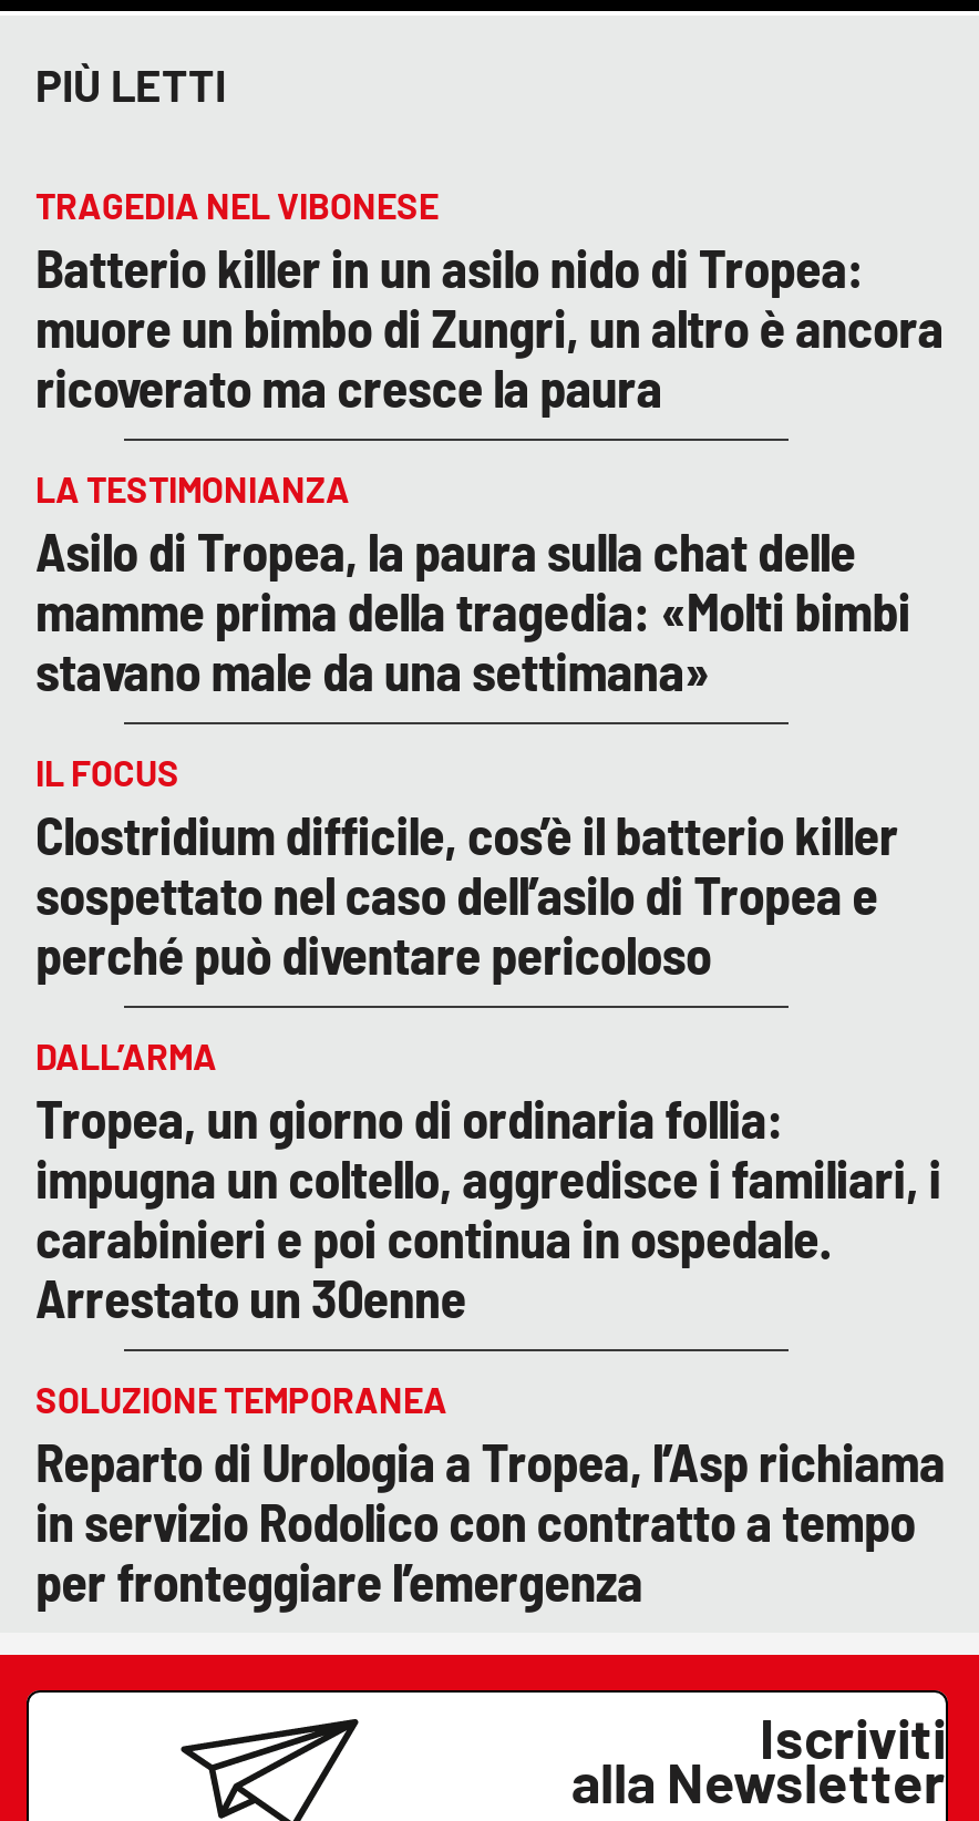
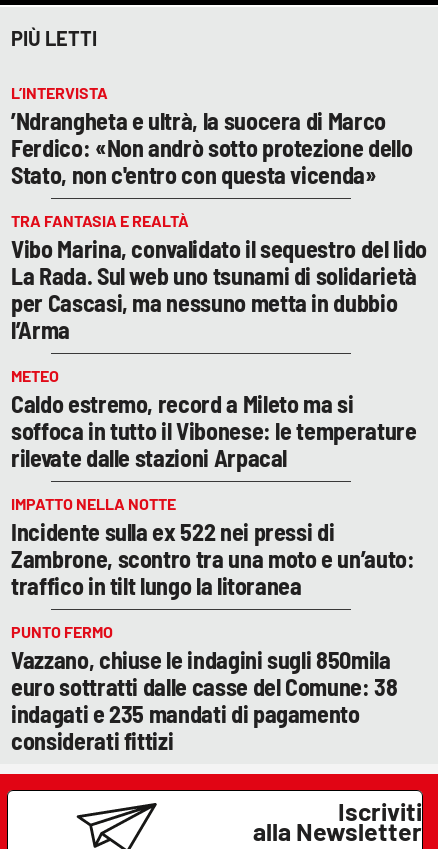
[35,183,944,418] TRAGEDIA NEL VIBONESE | Batterio killer in un asilo nido di Tropea: | muore un bimbo di Zungri, un altro è ancora | ricoverato ma cresce la paura -> [11,83,412,189] L’INTERVISTA | ’Ndrangheta e ultrà, la suocera di Marco | Ferdico: «Non andrò sotto protezione dello | Stato, non c'entro con questa vicenda»
[35,467,910,701] LA TESTIMONIANZA | Asilo di Tropea, la paura sulla chat delle | mamme prima della tragedia: «Molti bimbi | stavano male da una settimana» -> [11,211,427,344] TRA FANTASIA E REALTÀ | Vibo Marina, convalidato il sequestro del lido | La Rada. Sul web uno tsunami di solidarietà | per Cascasi, ma nessuno metta in dubbio | l’Arma
[35,750,898,985] IL FOCUS | Clostridium difficile, cos’è il batterio killer | sospettato nel caso dell’asilo di Tropea e | perché può diventare pericoloso -> [11,366,417,472] METEO | Caldo estremo, record a Mileto ma si | soffoca in tutto il Vibonese: le temperature | rilevate dalle stazioni Arpacal
[35,1034,941,1328] DALL’ARMA | Tropea, un giorno di ordinaria follia: | impugna un coltello, aggredisce i familiari, i | carabinieri e poi continua in ospedale. | Arrestato un 30enne -> [11,494,415,600] IMPATTO NELLA NOTTE | Incidente sulla ex 522 nei pressi di | Zambrone, scontro tra una moto e un’auto: | traffico in tilt lungo la litoranea
[35,1377,945,1612] SOLUZIONE TEMPORANEA | Reparto di Urologia a Tropea, l’Asp richiama | in servizio Rodolico con contratto a tempo | per fronteggiare l’emergenza -> [11,622,398,755] PUNTO FERMO | Vazzano, chiuse le indagini sugli 850mila | euro sottratti dalle casse del Comune: 38 | indagati e 235 mandati di pagamento | considerati fittizi

